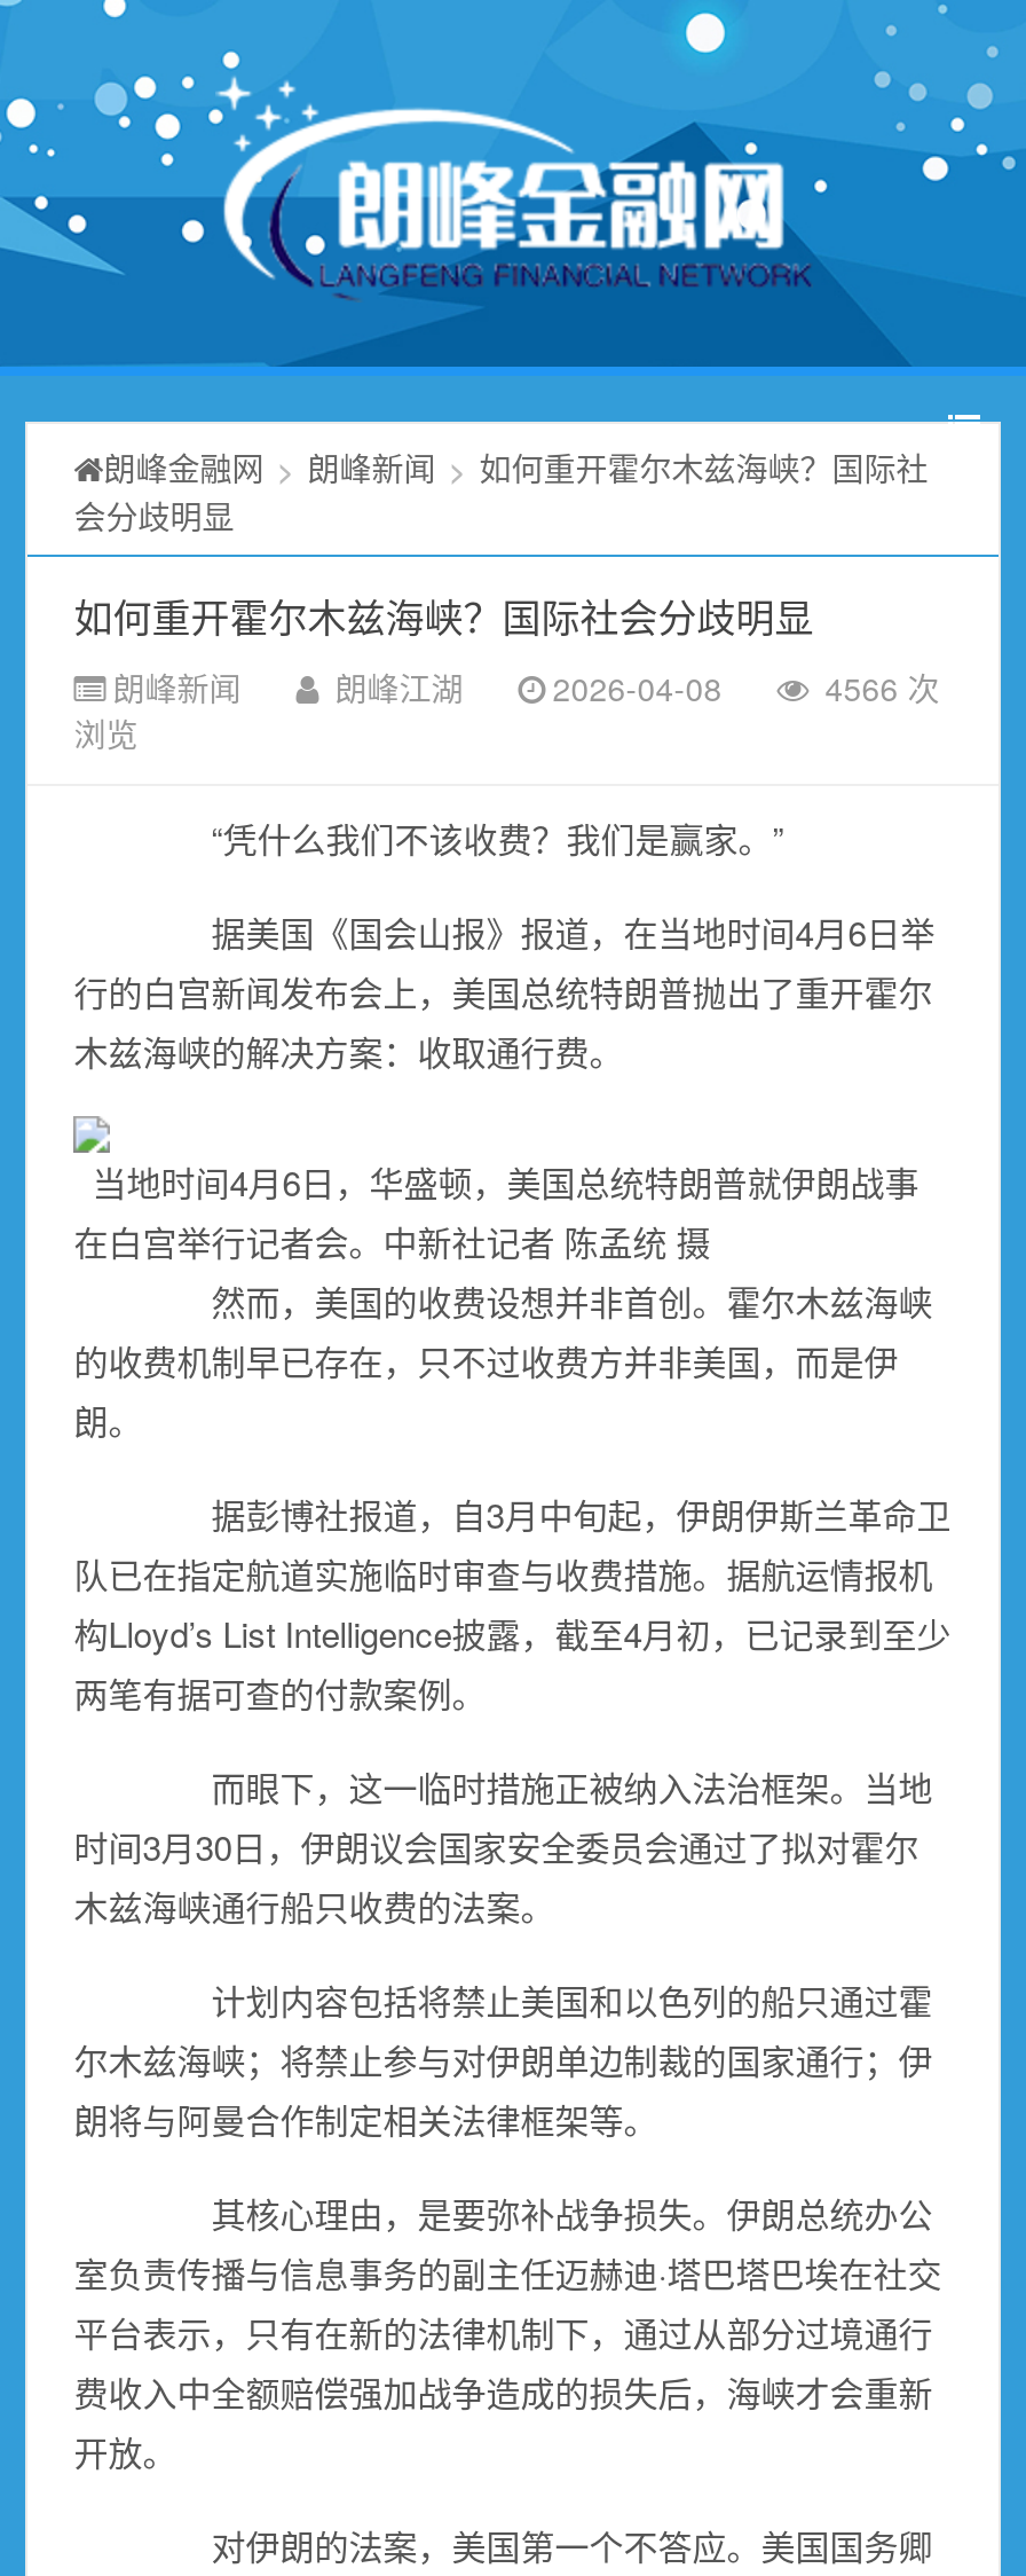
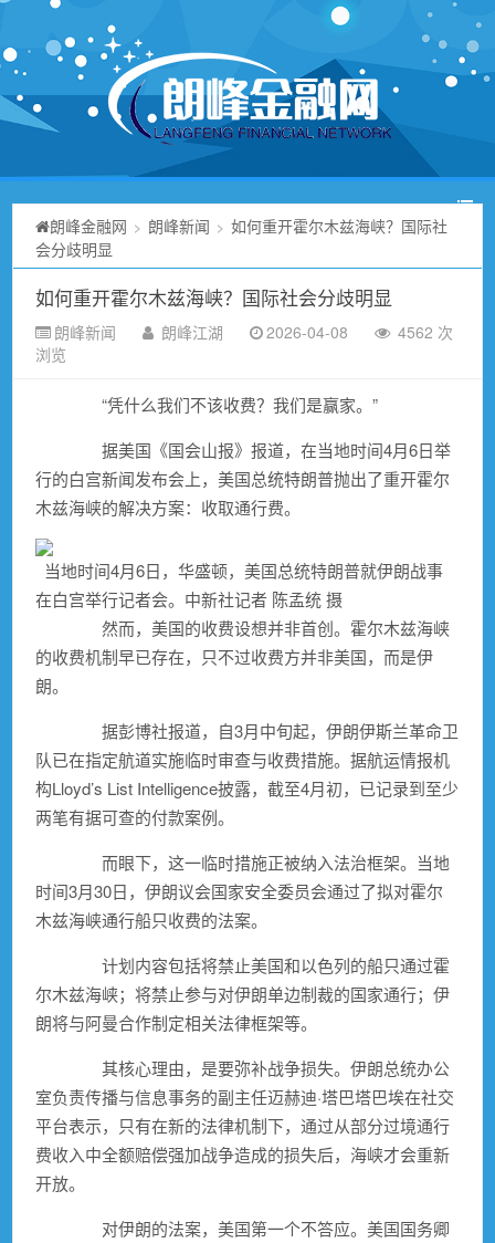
[816,665,939,710] 4566 次 -> [394,321,453,343] 4562 次

